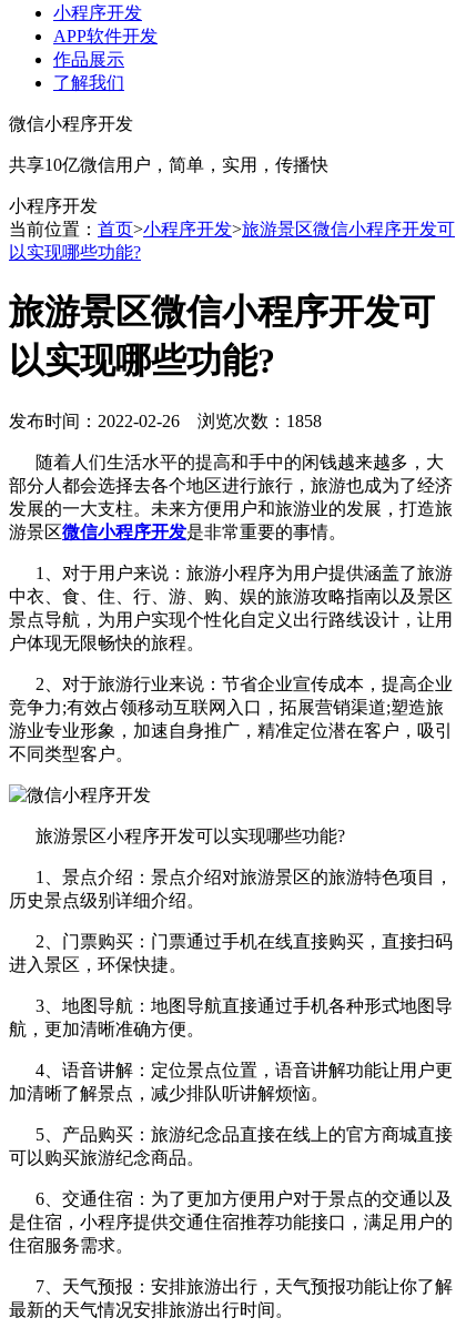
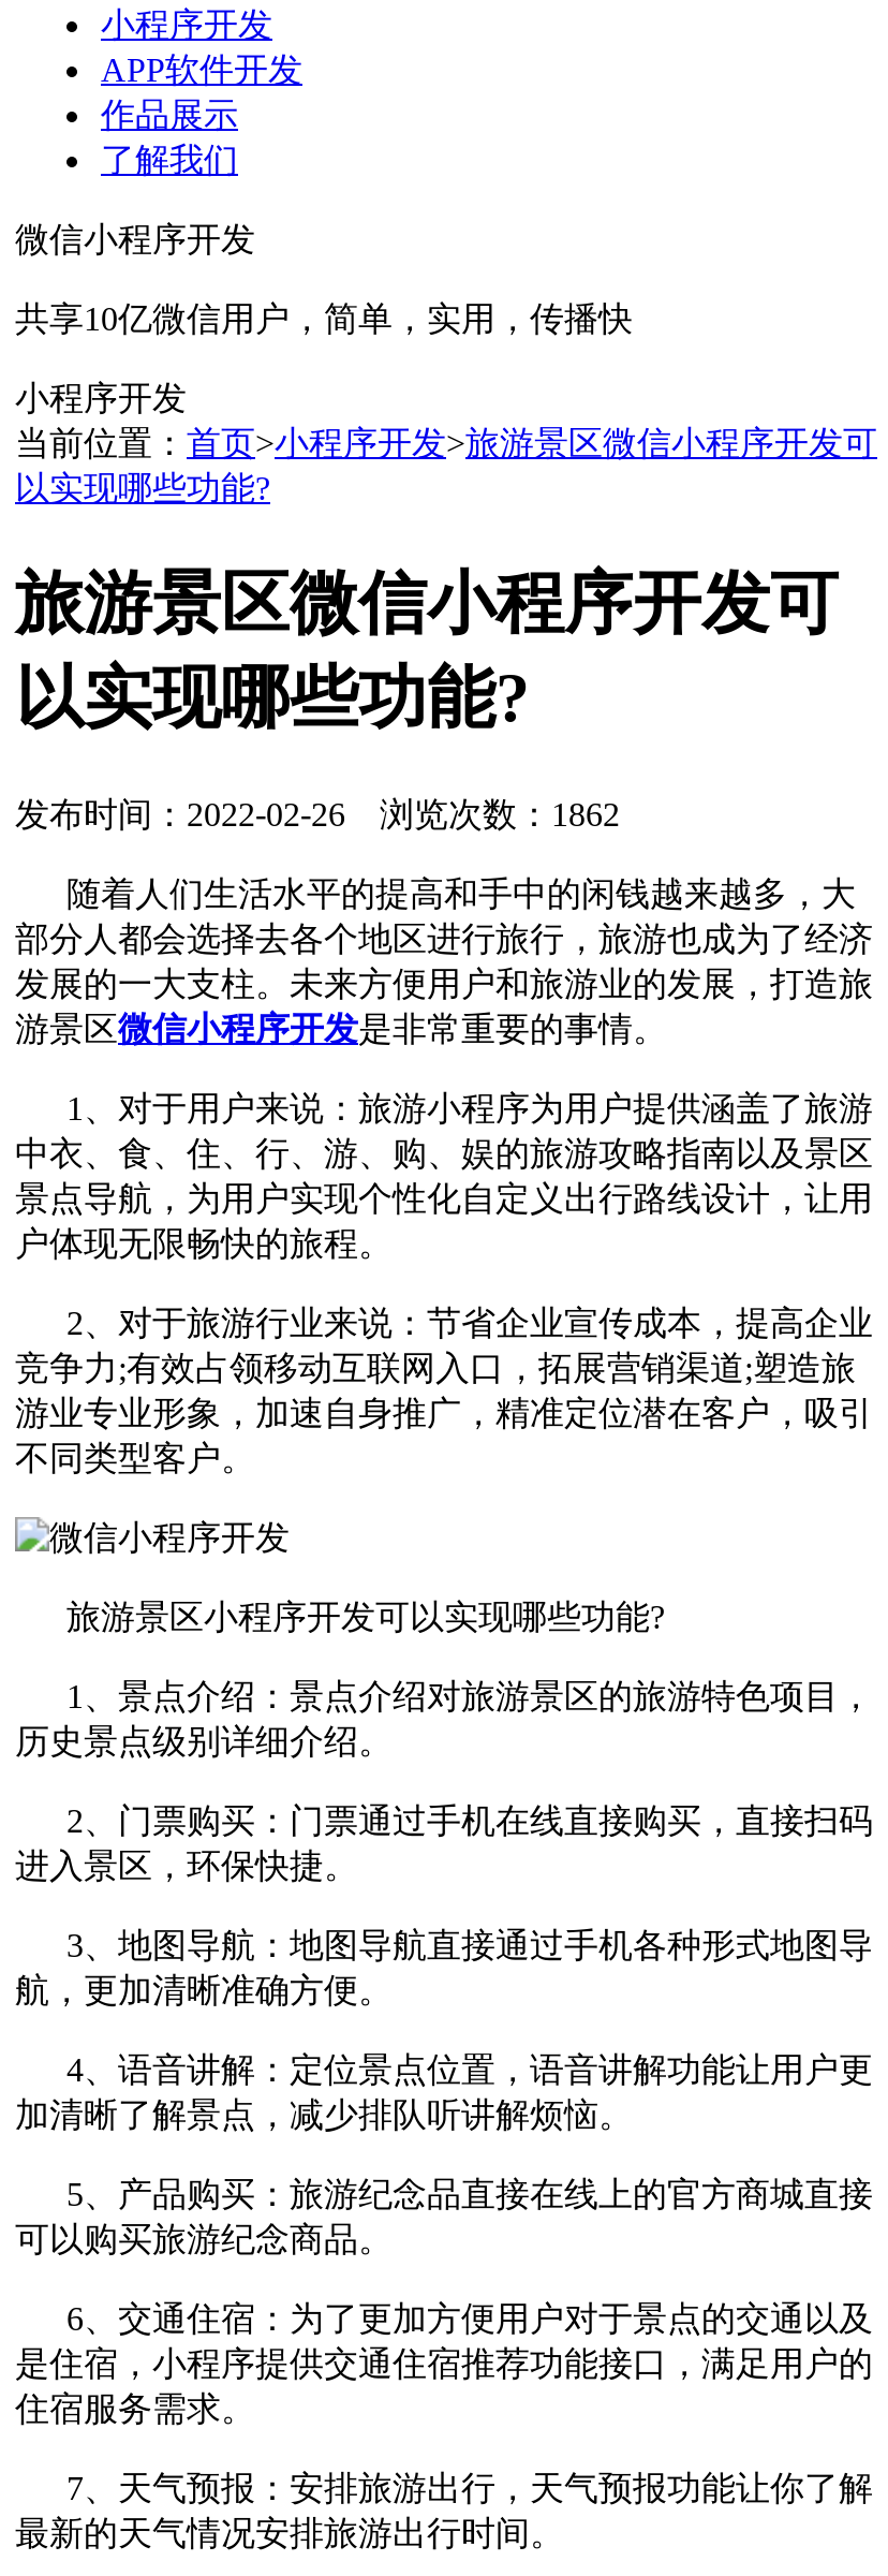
[9,411,322,430] 发布时间：2022-02-26 浏览次数：1858 -> [15,796,620,832] 发布时间：2022-02-26 浏览次数：1862

